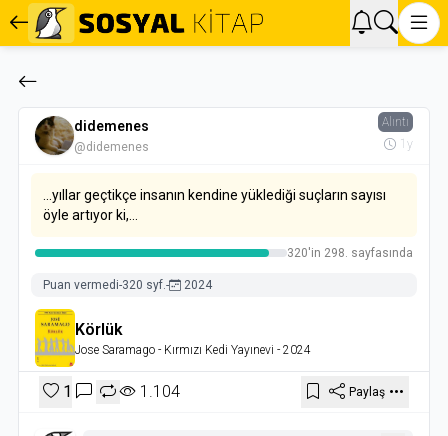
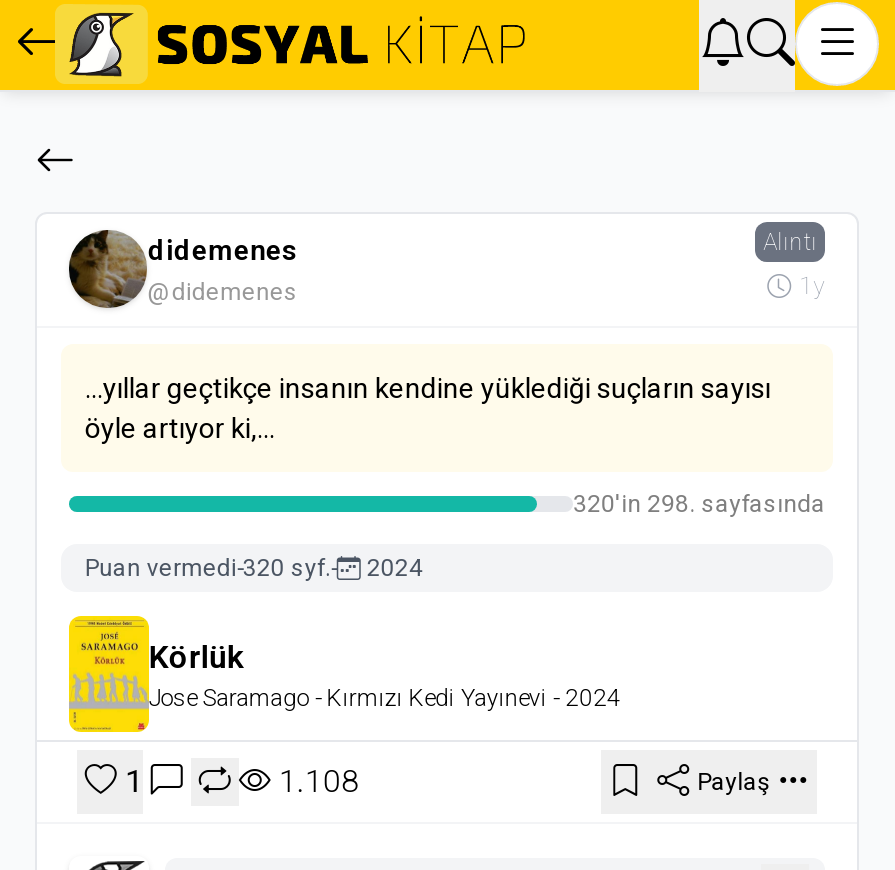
[136,382,180,401] 1.104 -> [271,762,359,800] 1.108

